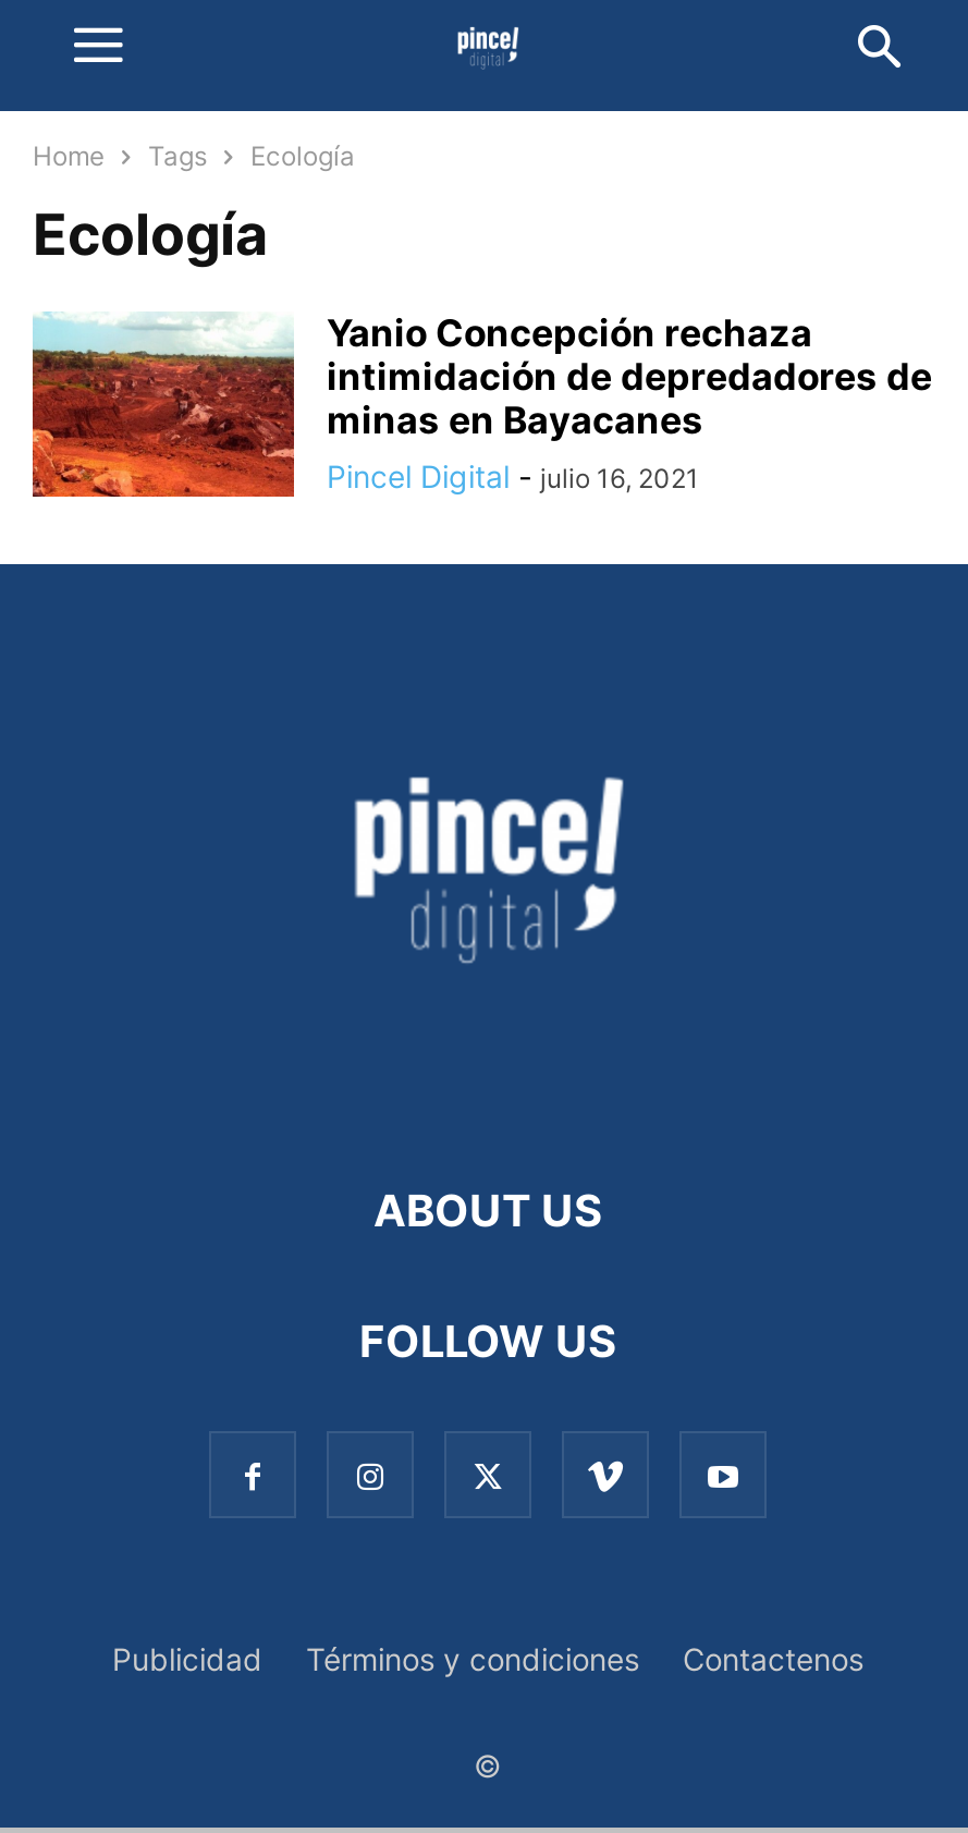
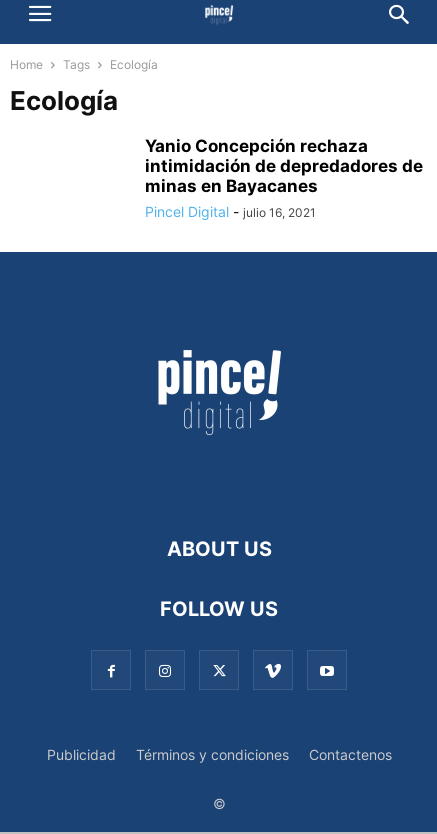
[30,311,296,499] [image] -> none

